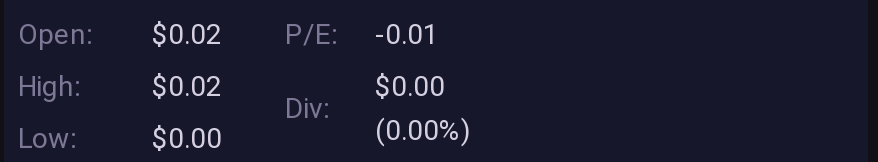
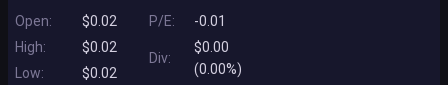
[152,122,222,154] $0.00 -> [82,65,117,81] $0.02

